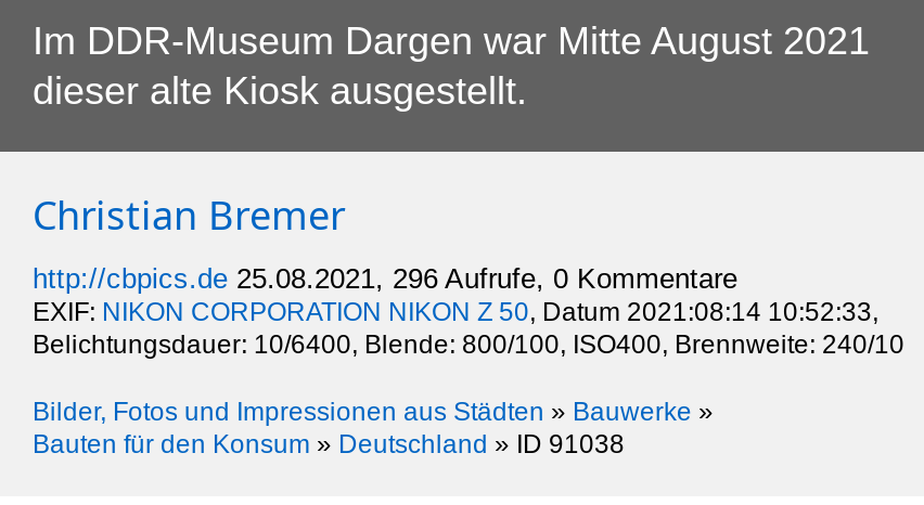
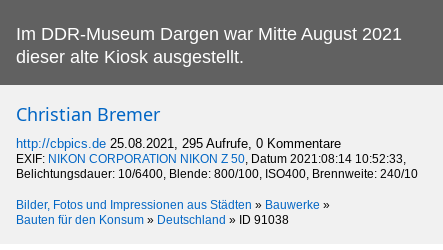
[33,262,737,295] http://cbpics.de 25.08.2021, 296 Aufrufe, 0 Kommentare -> [16,136,341,151] http://cbpics.de 25.08.2021, 295 Aufrufe, 0 Kommentare

